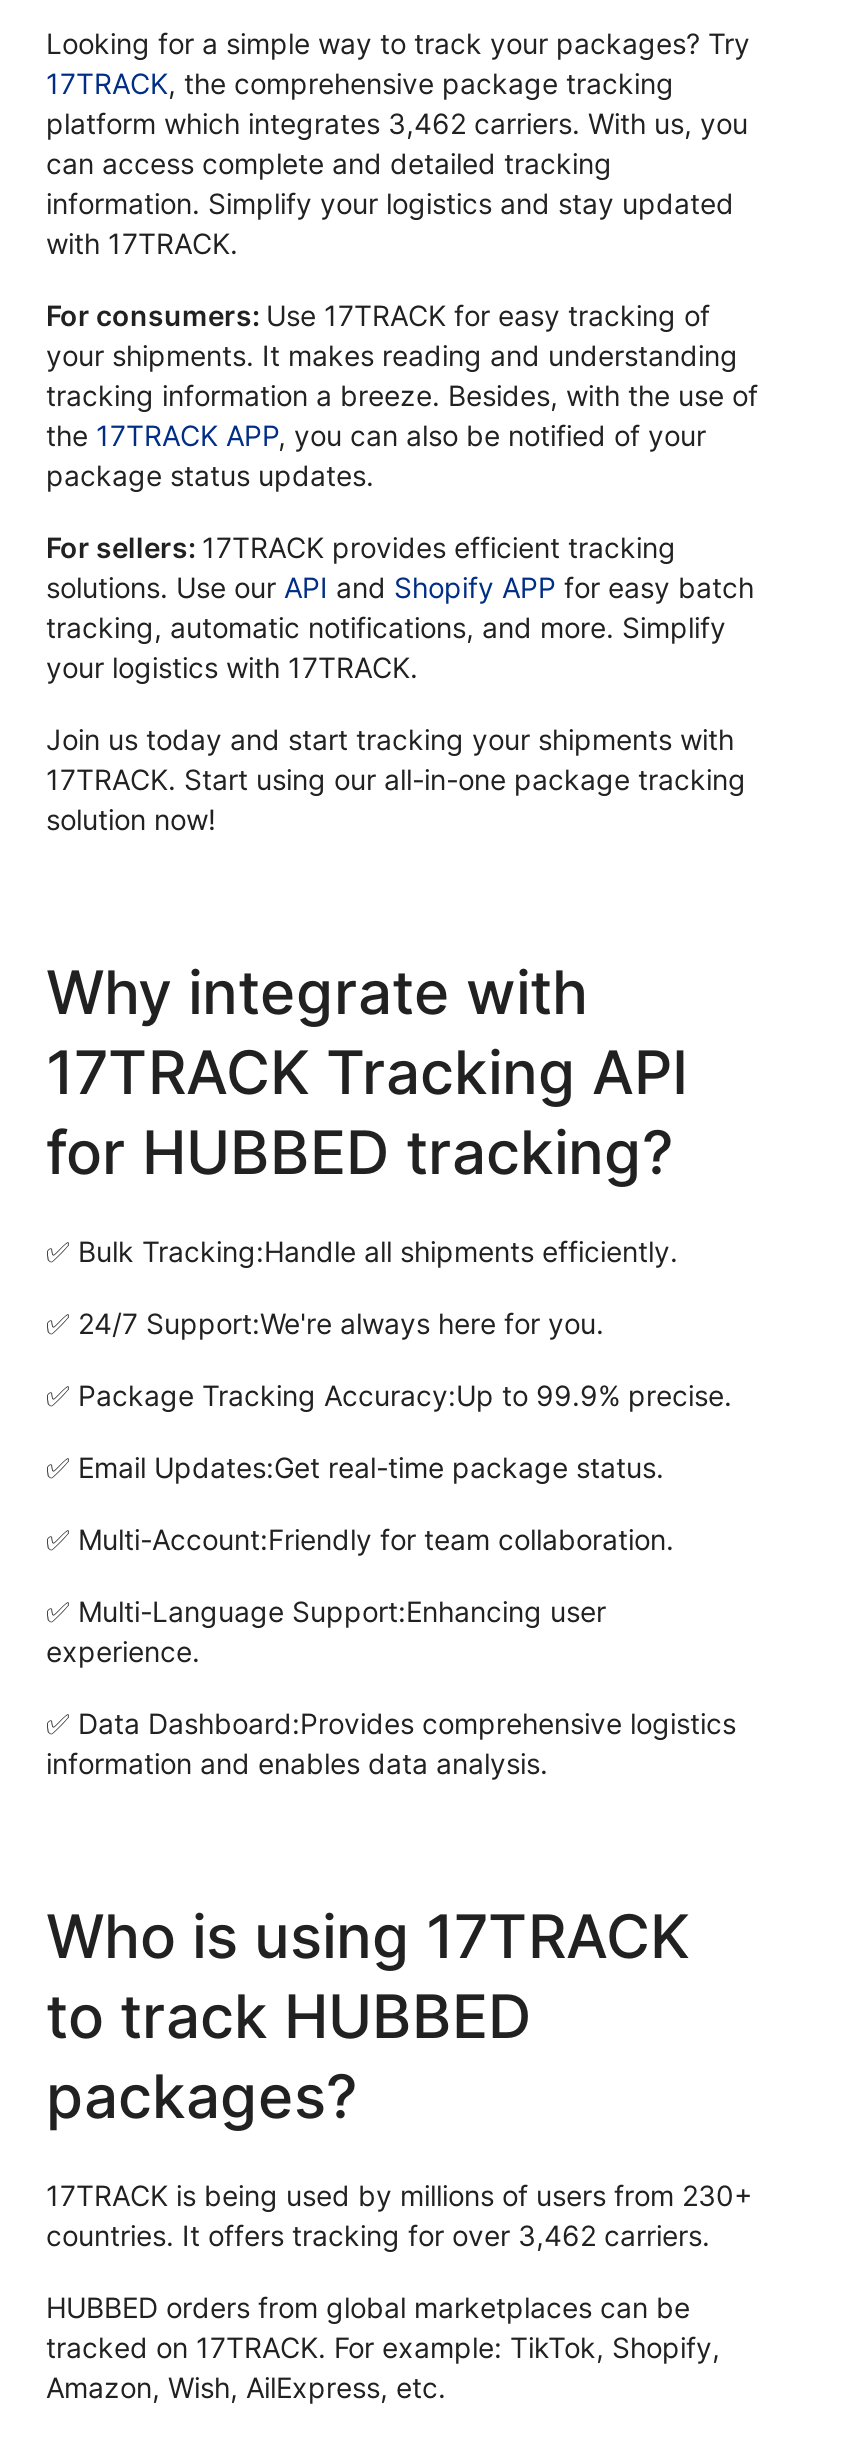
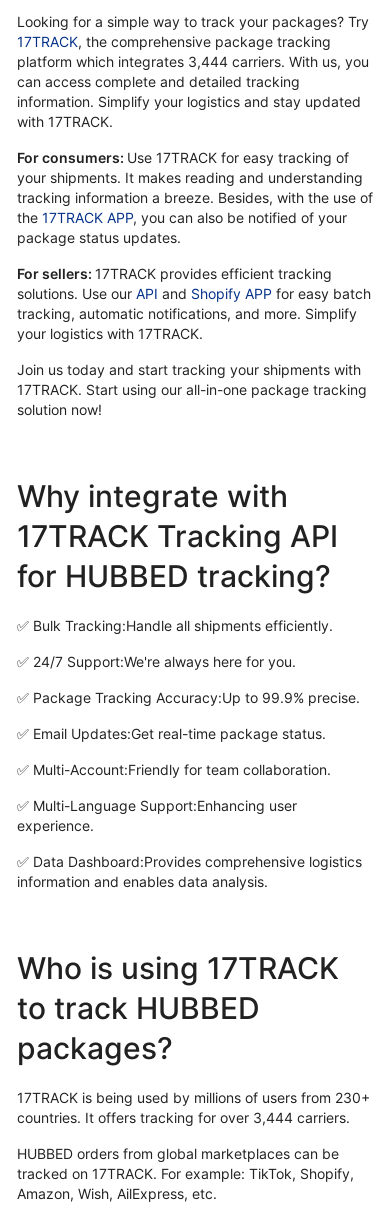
[46,107,748,141] platform which integrates 3,462 carriers. With us, you -> [17,53,369,70] platform which integrates 3,444 carriers. With us, you
[46,2219,710,2253] countries. It offers tracking for over 3,462 carriers. -> [17,1109,350,1126] countries. It offers tracking for over 3,444 carriers.

